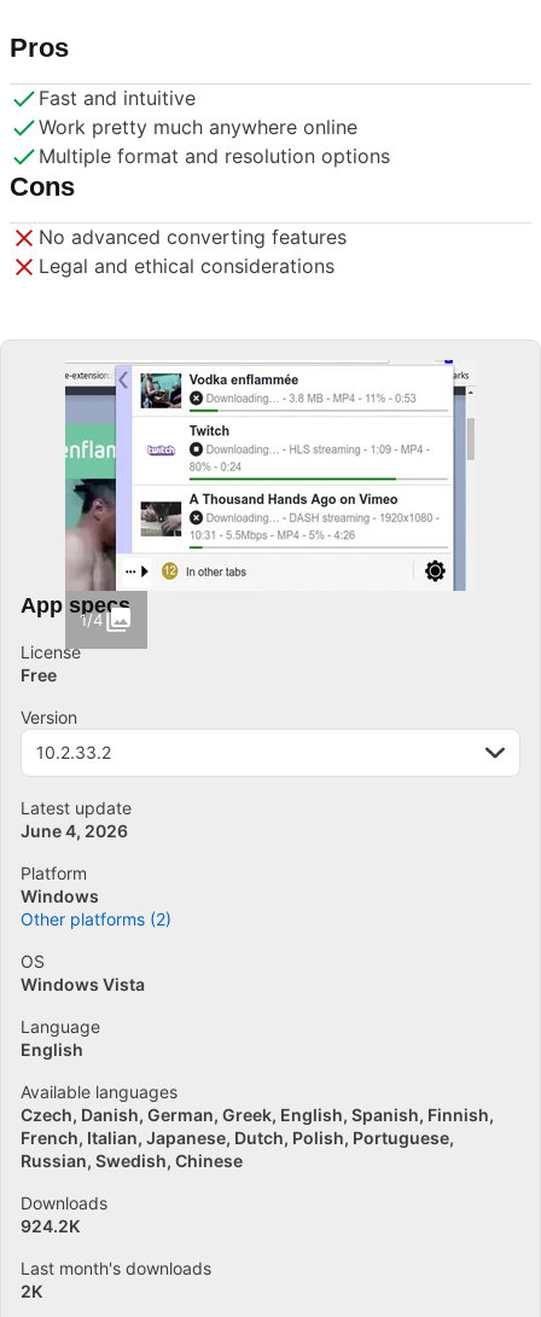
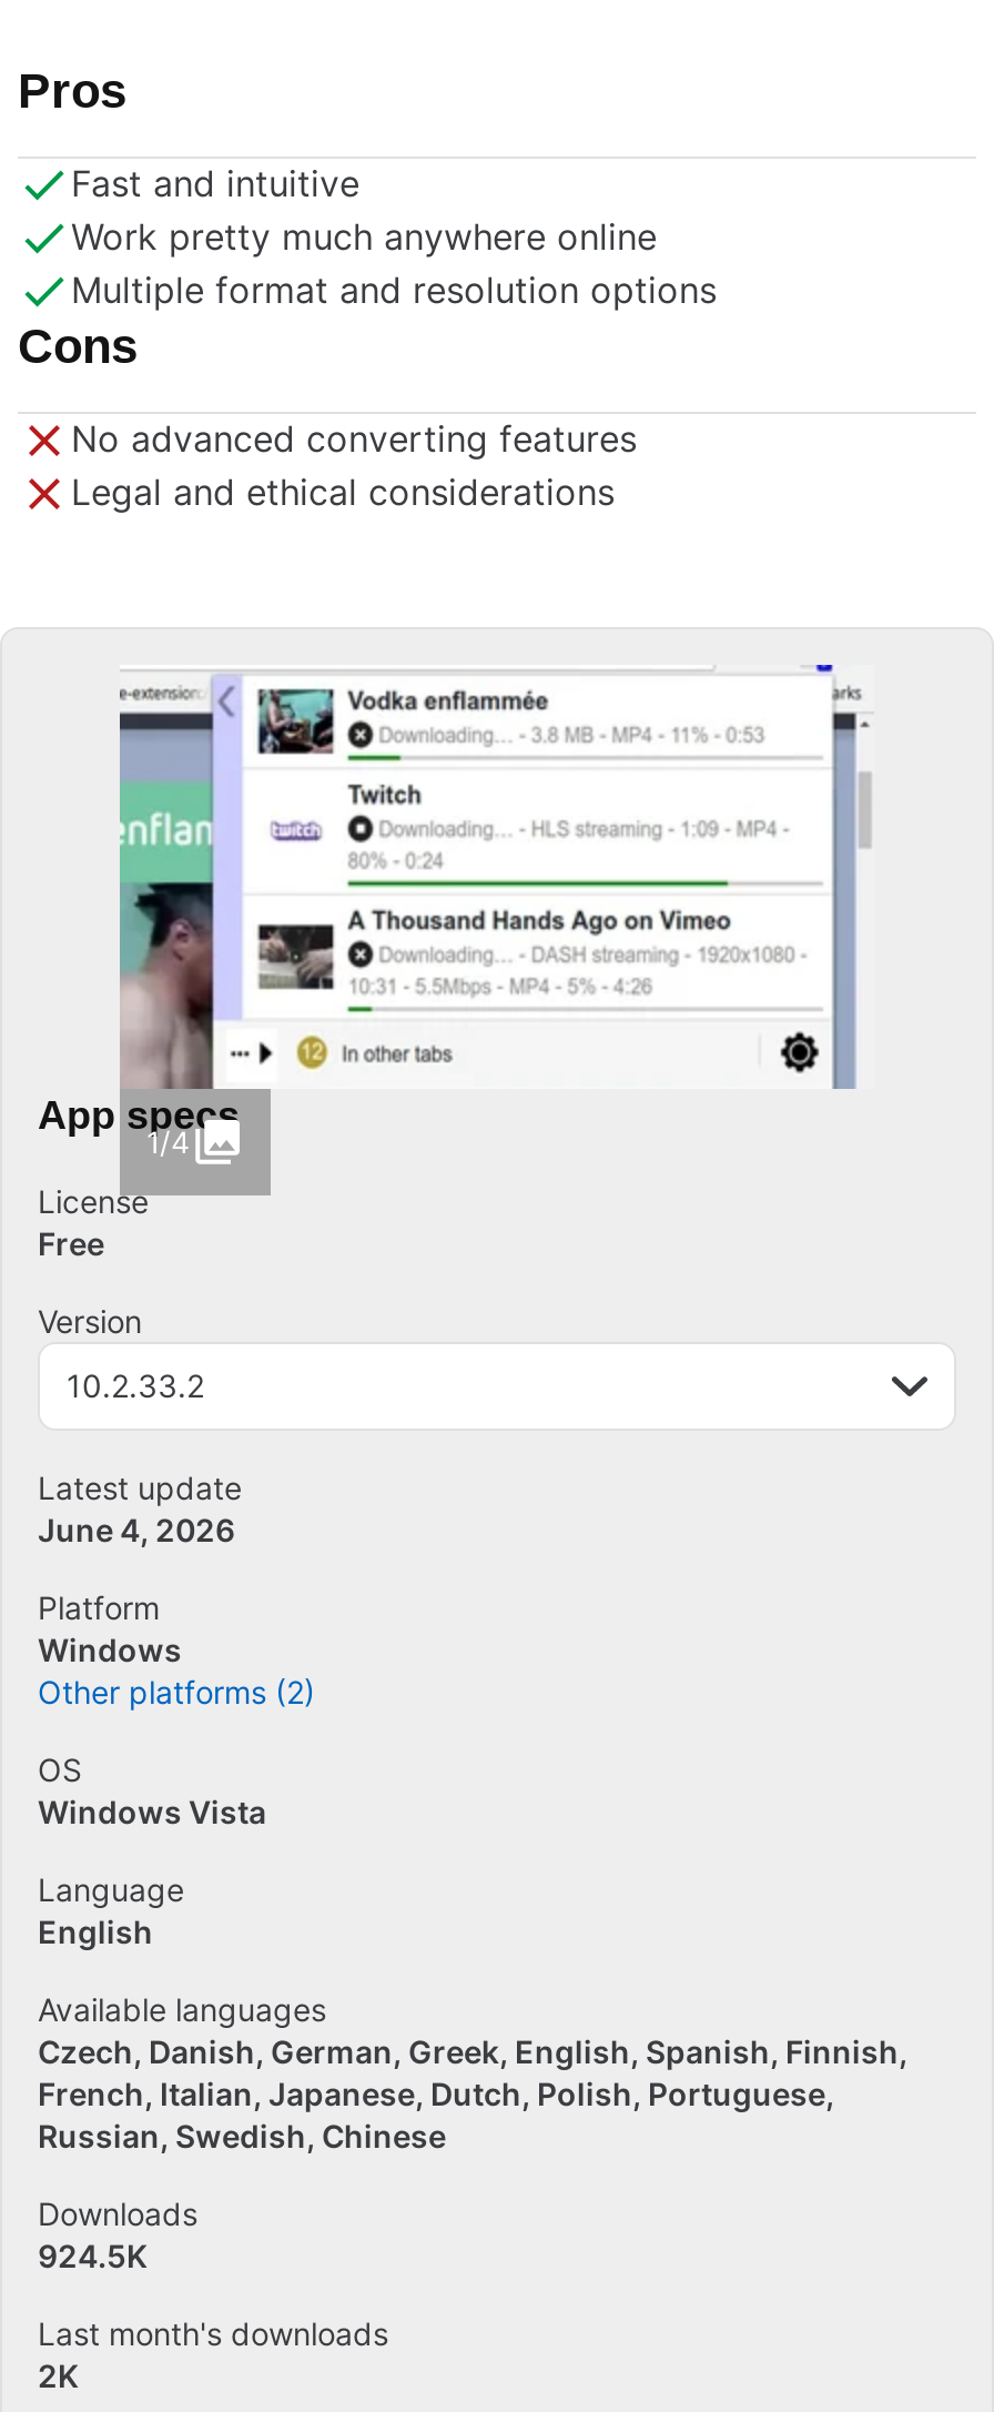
[21,1216,80,1236] 924.2K -> [38,2237,146,2274] 924.5K

